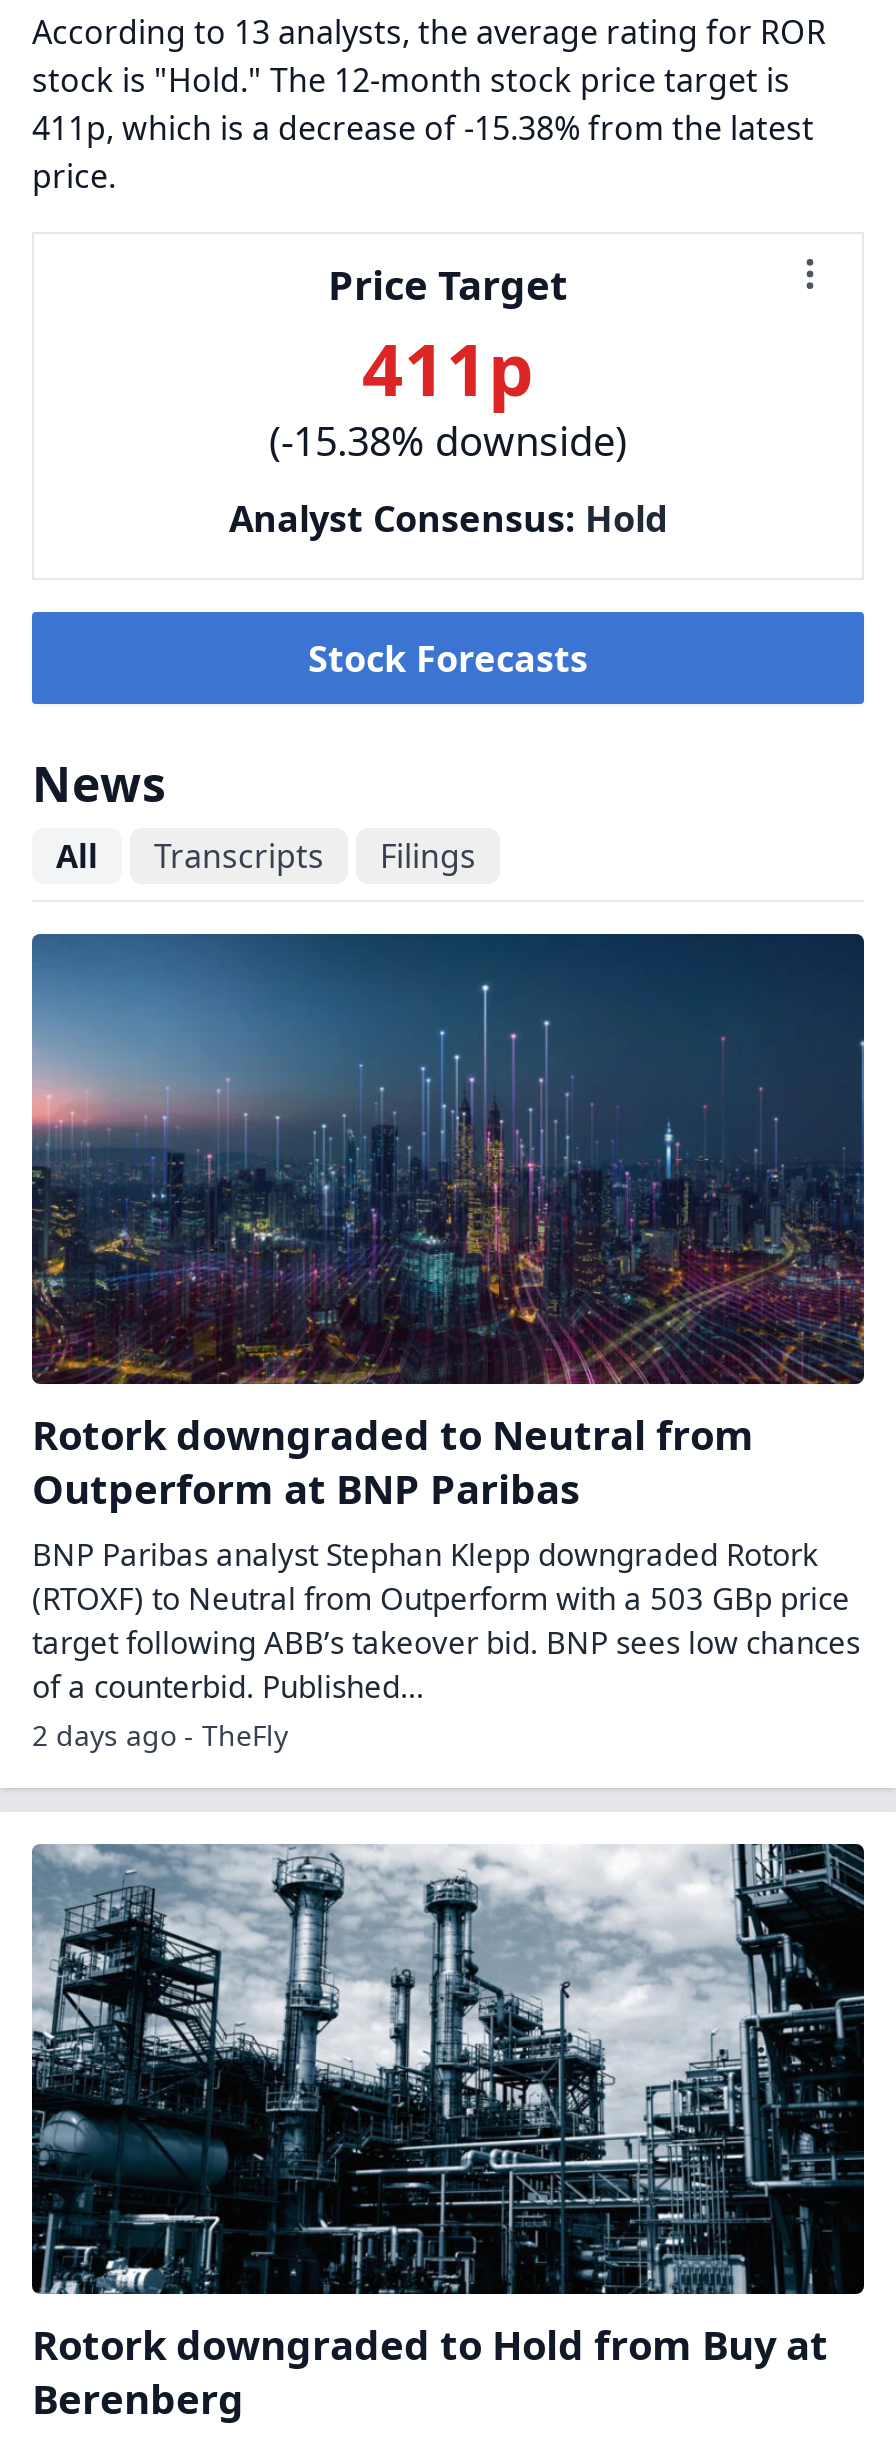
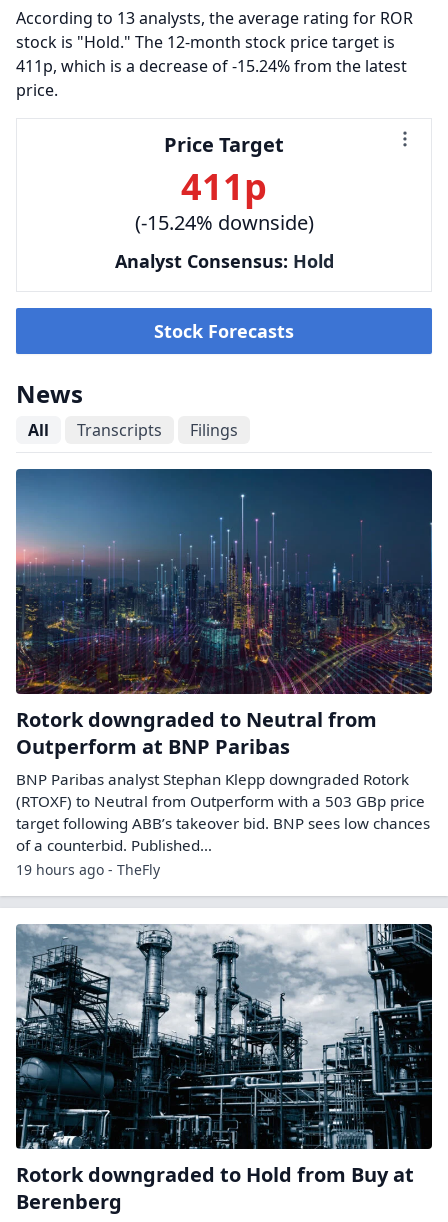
[32,106,814,150] 411p, which is a decrease of -15.38% from the latest -> [16,55,407,77] 411p, which is a decrease of -15.24% from the latest
[269,414,627,468] (-15.38% downside) -> [134,209,313,236] (-15.24% downside)
[32,1716,288,1754] 2 days ago - TheFly -> [16,860,160,879] 19 hours ago - TheFly

